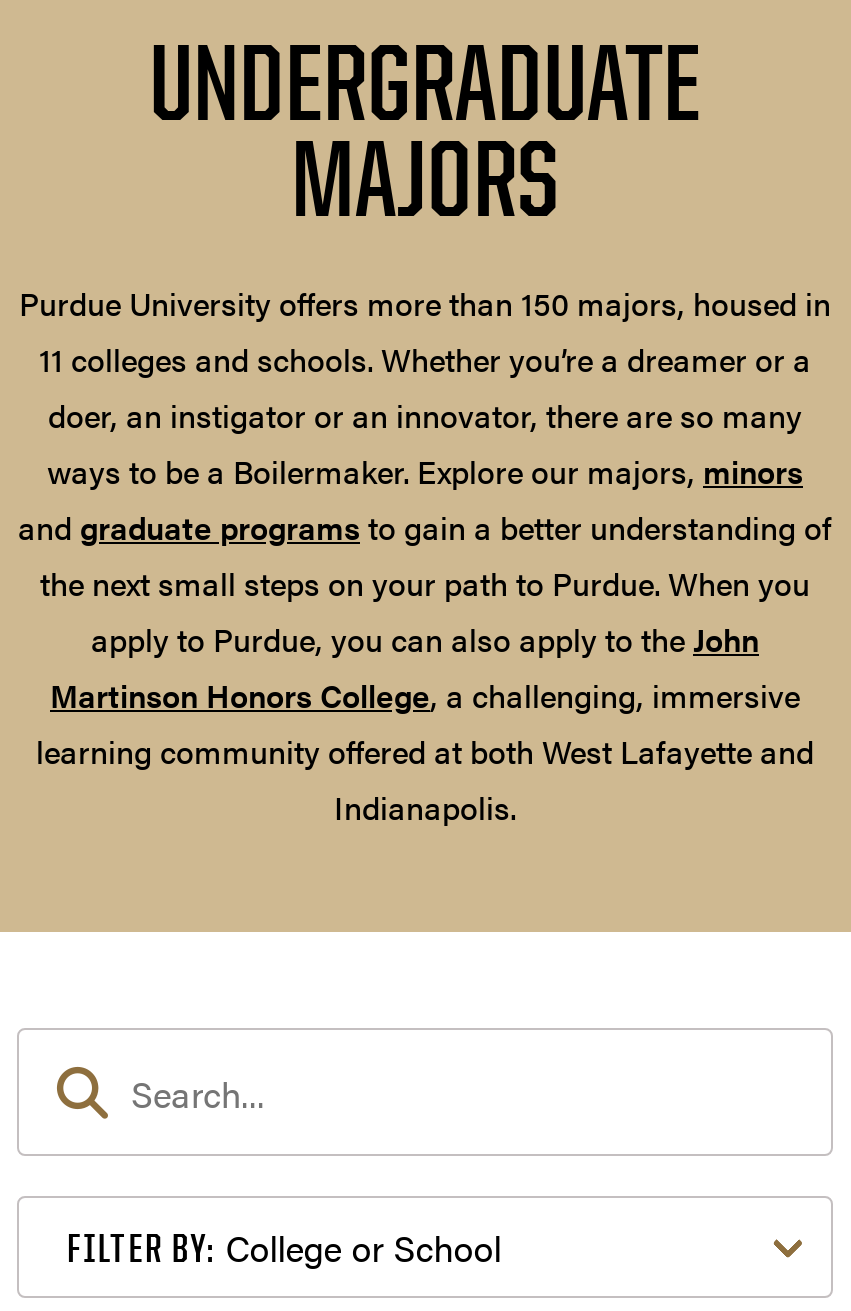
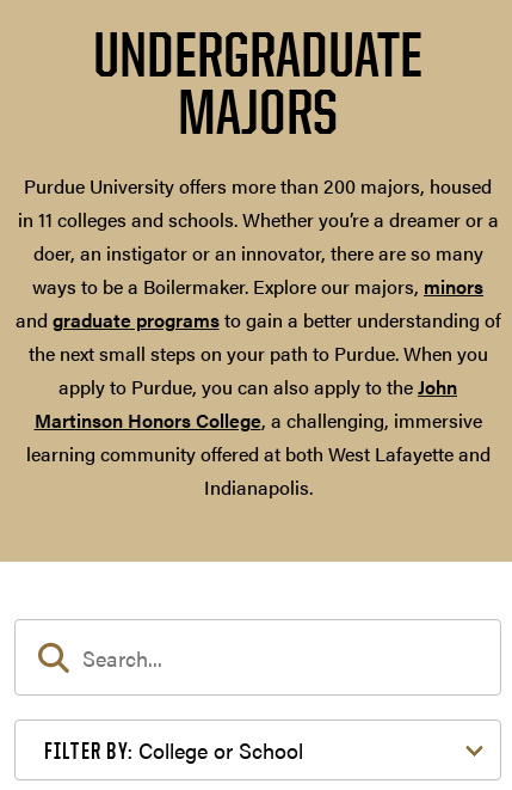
[19,280,831,382] Purdue University offers more than 150 majors, housed in | 11 colleges and schools. Whether you’re a dreamer or a -> [17,172,498,233] Purdue University offers more than 200 majors, housed | in 11 colleges and schools. Whether you’re a dreamer or a

